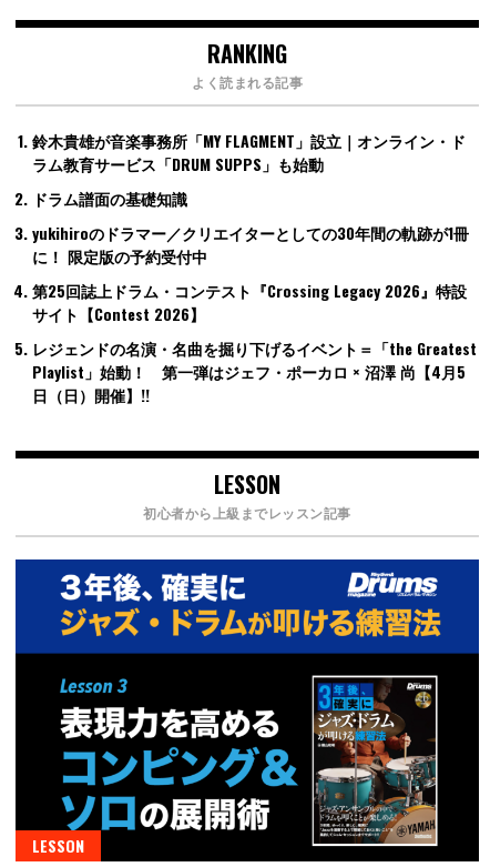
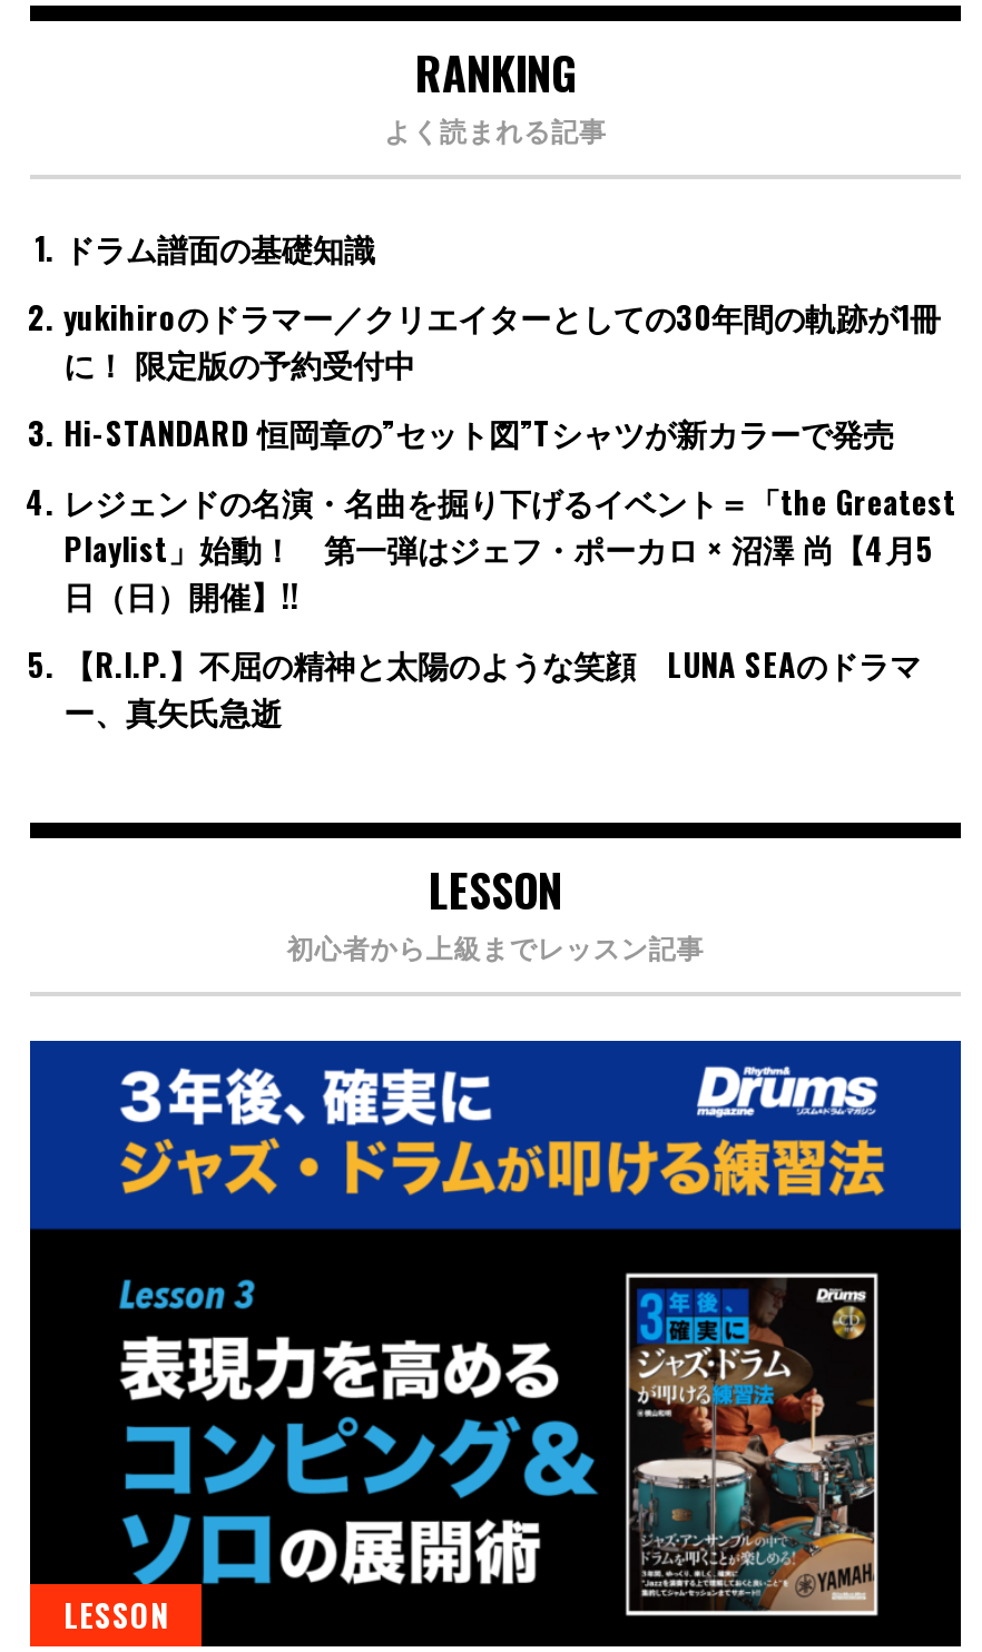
[32,129,466,175] 鈴木貴雄が音楽事務所「MY FLAGMENT」設立｜オンライン・ド | ラム教育サービス「DRUM SUPPS」も始動 -> none
moved [32,186,469,267] -> [63,223,941,386]: ドラム譜面の基礎知識 | yukihiroのドラマー／クリエイターとしての30年間の軌跡が1冊 | に！ 限定版の予約受付中
[32,278,467,325] 第25回誌上ドラム・コンテスト『Crossing Legacy 2026』特設 | サイト【Contest 2026】 -> [63,408,894,455] Hi-STANDARD 恒岡章の”セット図”Tシャツが新カラーで発売
moved [32,336,477,406] -> [63,477,956,617]: レジェンドの名演・名曲を掘り下げるイベント＝「the Greatest | Playlist」始動！ 第一弾はジェフ・ポーカロ × 沼澤 尚【4月5 | 日（日）開催】!!
none -> [63,640,921,733] 【R.I.P.】不屈の精神と太陽のような笑顔 LUNA SEAのドラマ | ー、真矢氏急逝

